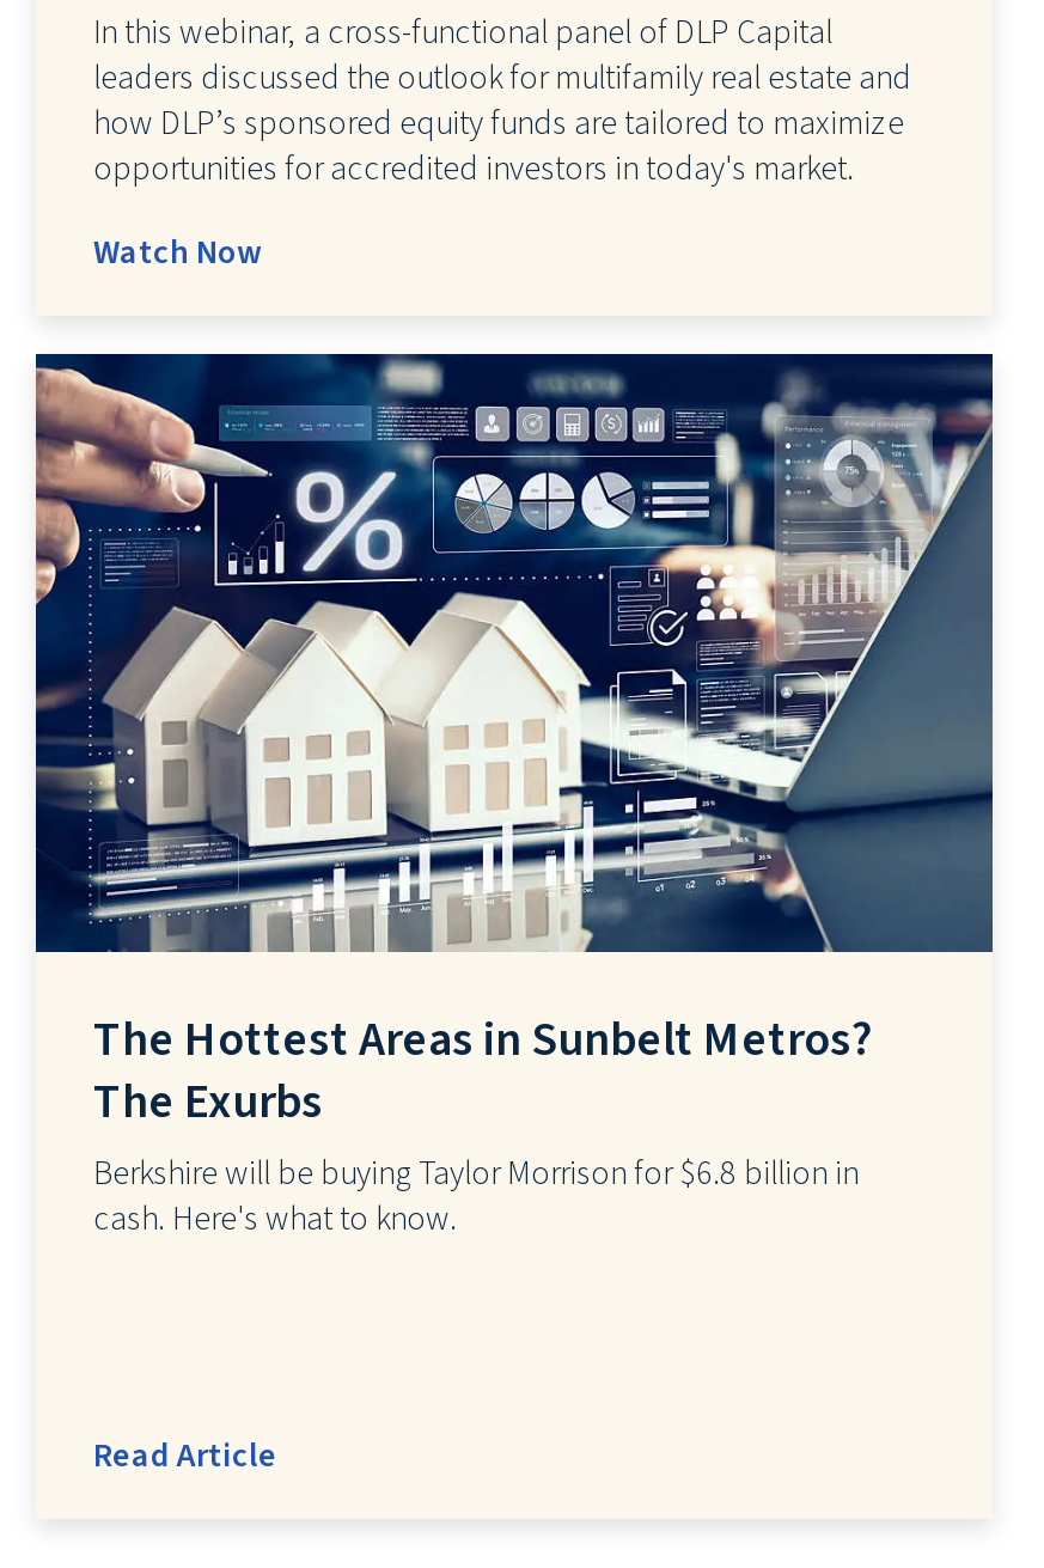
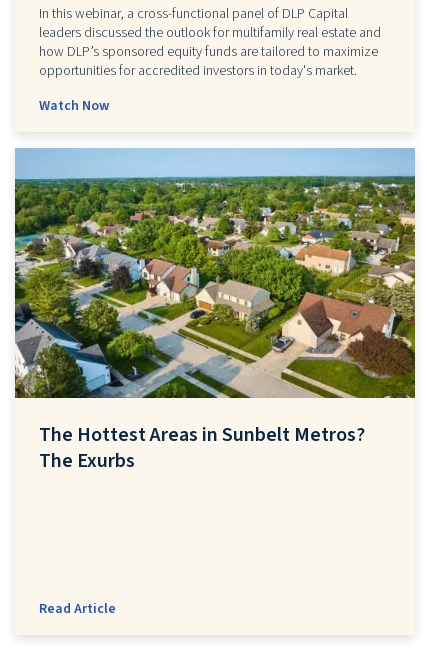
[33,352,995,954] [image] -> [14,148,416,399] [image]
[93,1151,859,1244] Berkshire will be buying Taylor Morrison for $6.8 billion in | cash. Here's what to know. -> none

